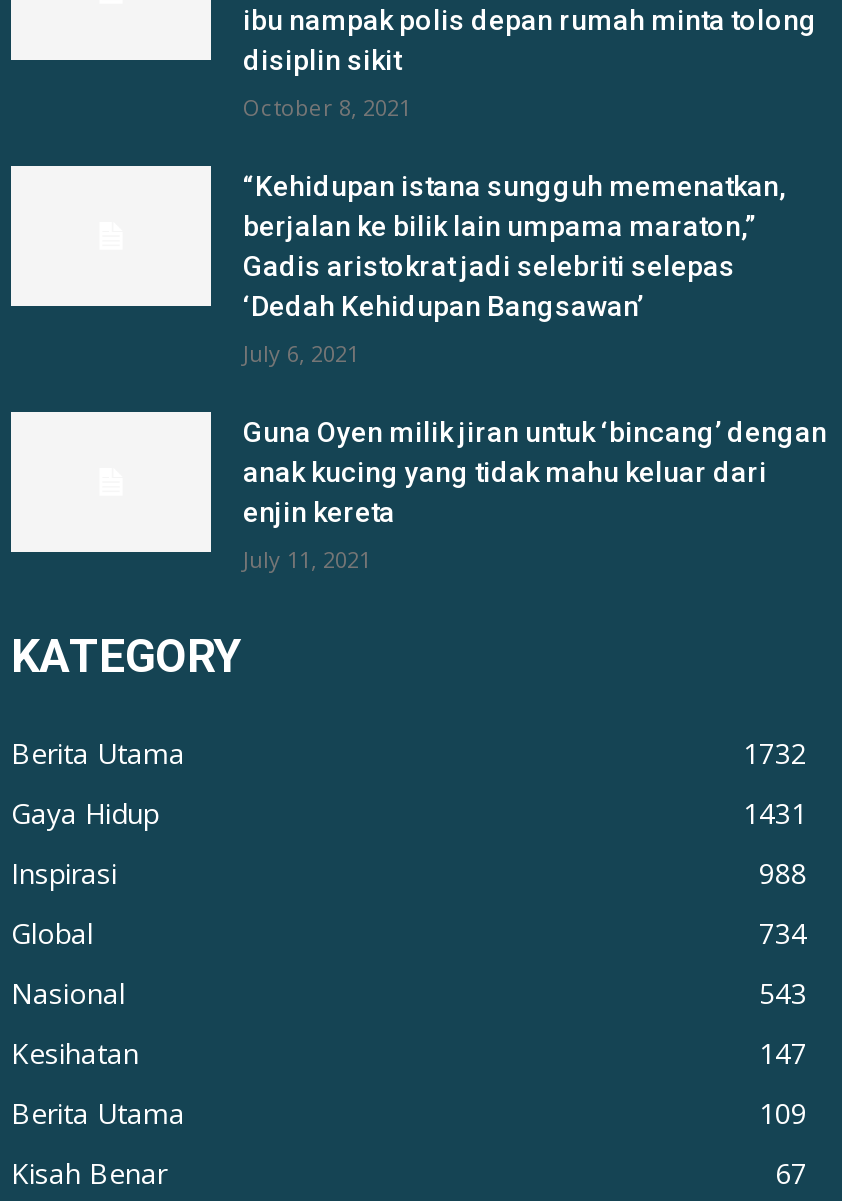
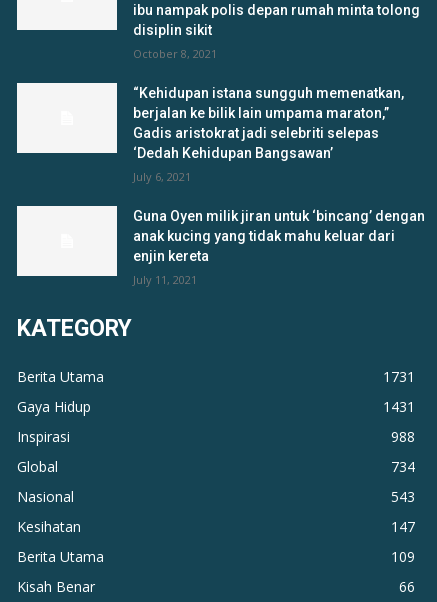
[743,734,807,772] 1732 -> [383,367,415,386] 1731
[775,1154,807,1192] 67 -> [399,577,415,596] 66

